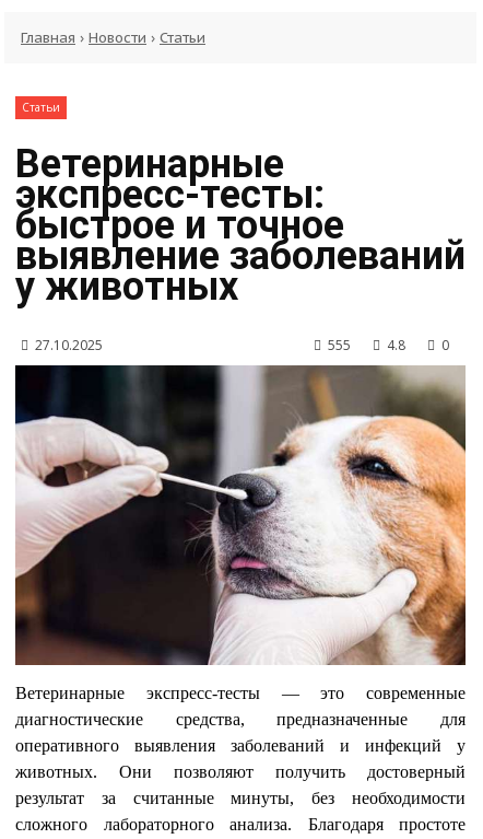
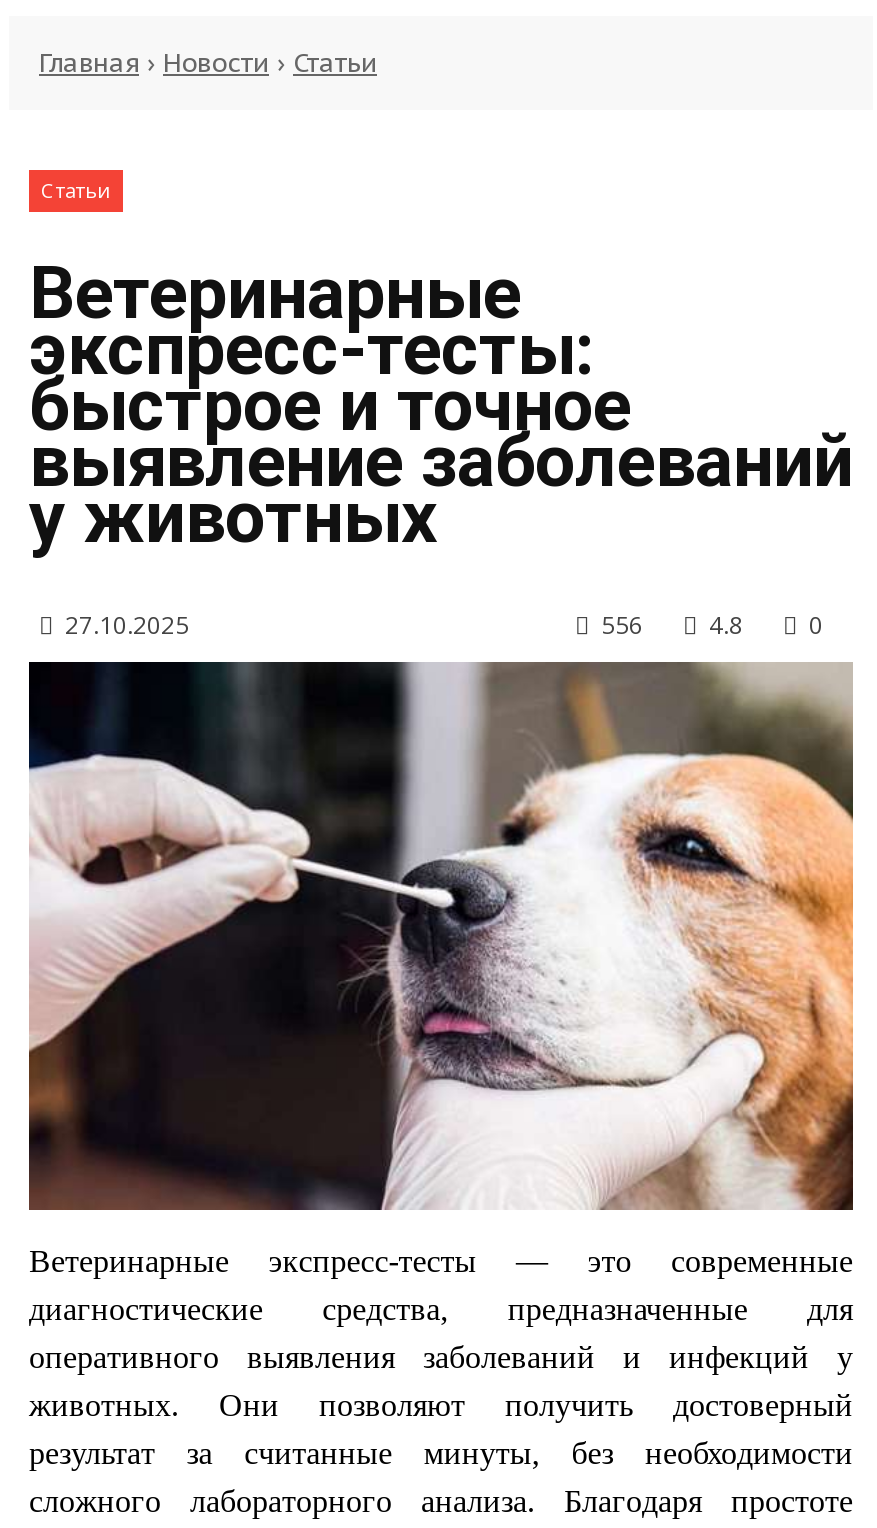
[325,336,449,354] 555 4.8 0 -> [595,608,823,642] 556 4.8 0

